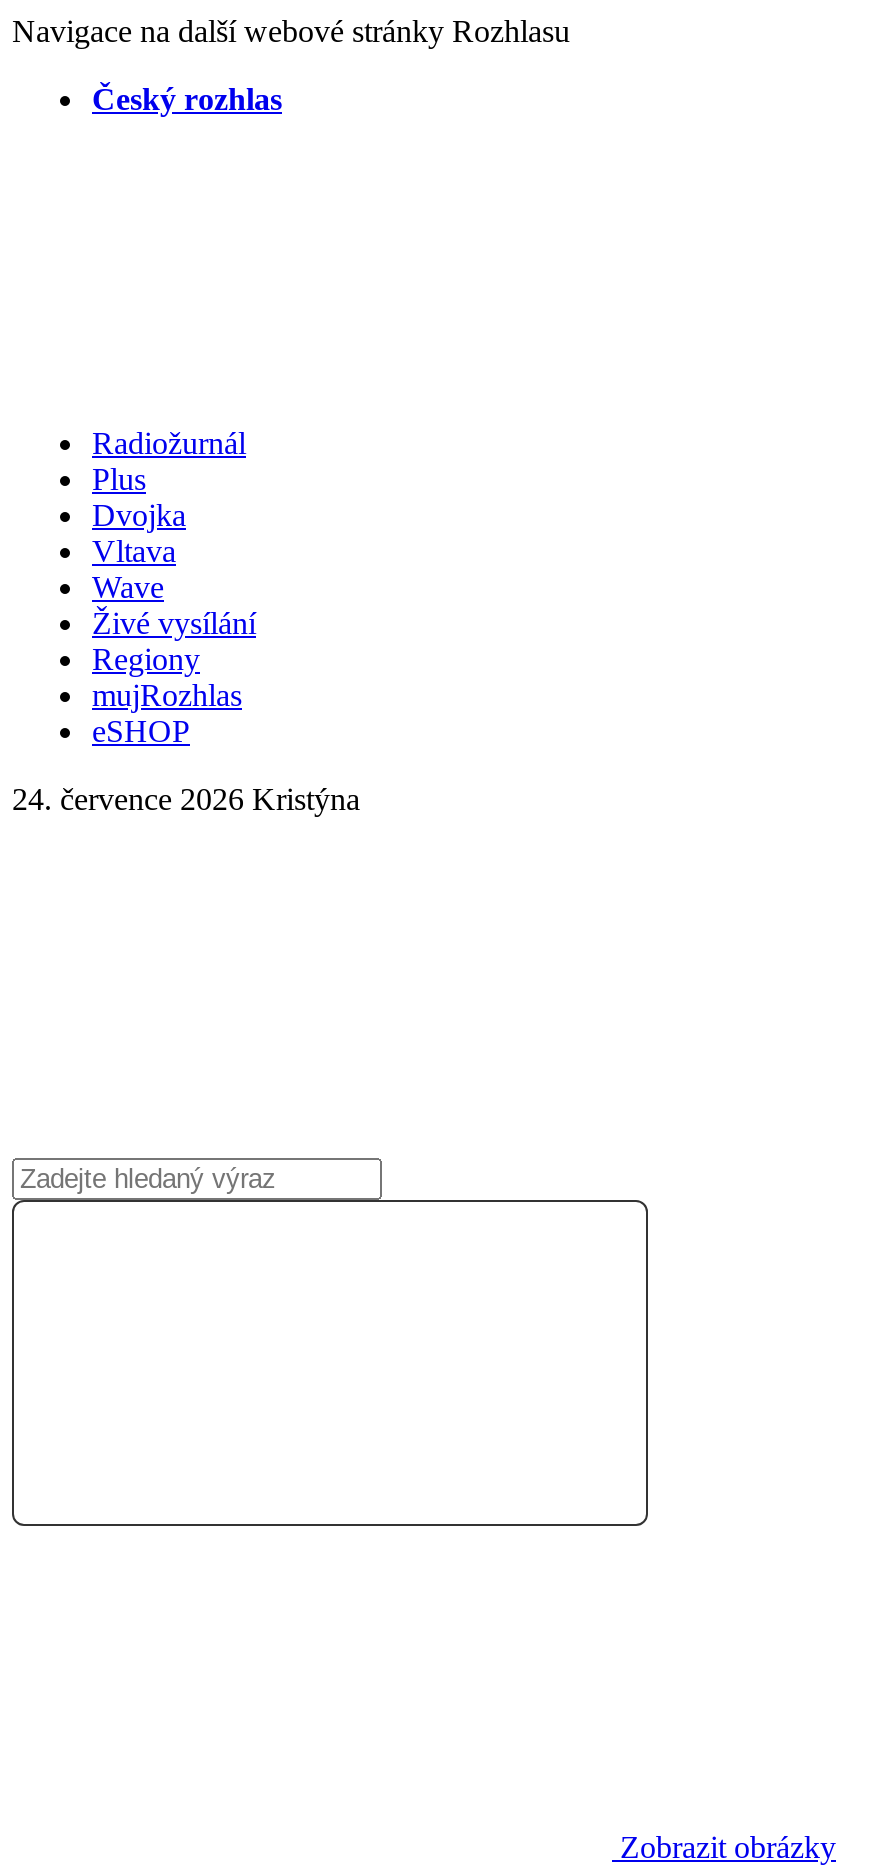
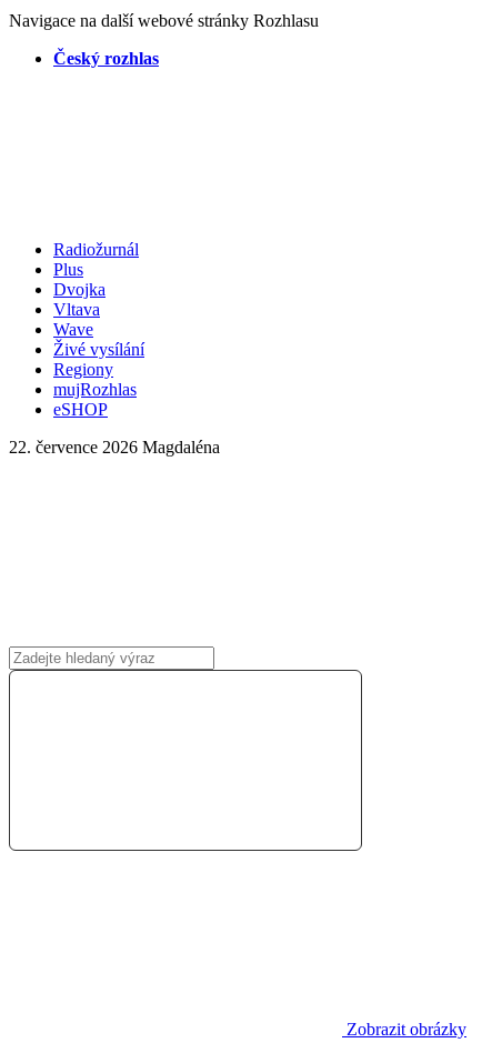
[12,782,360,816] 24. července 2026 Kristýna -> [9,438,220,457] 22. července 2026 Magdaléna

